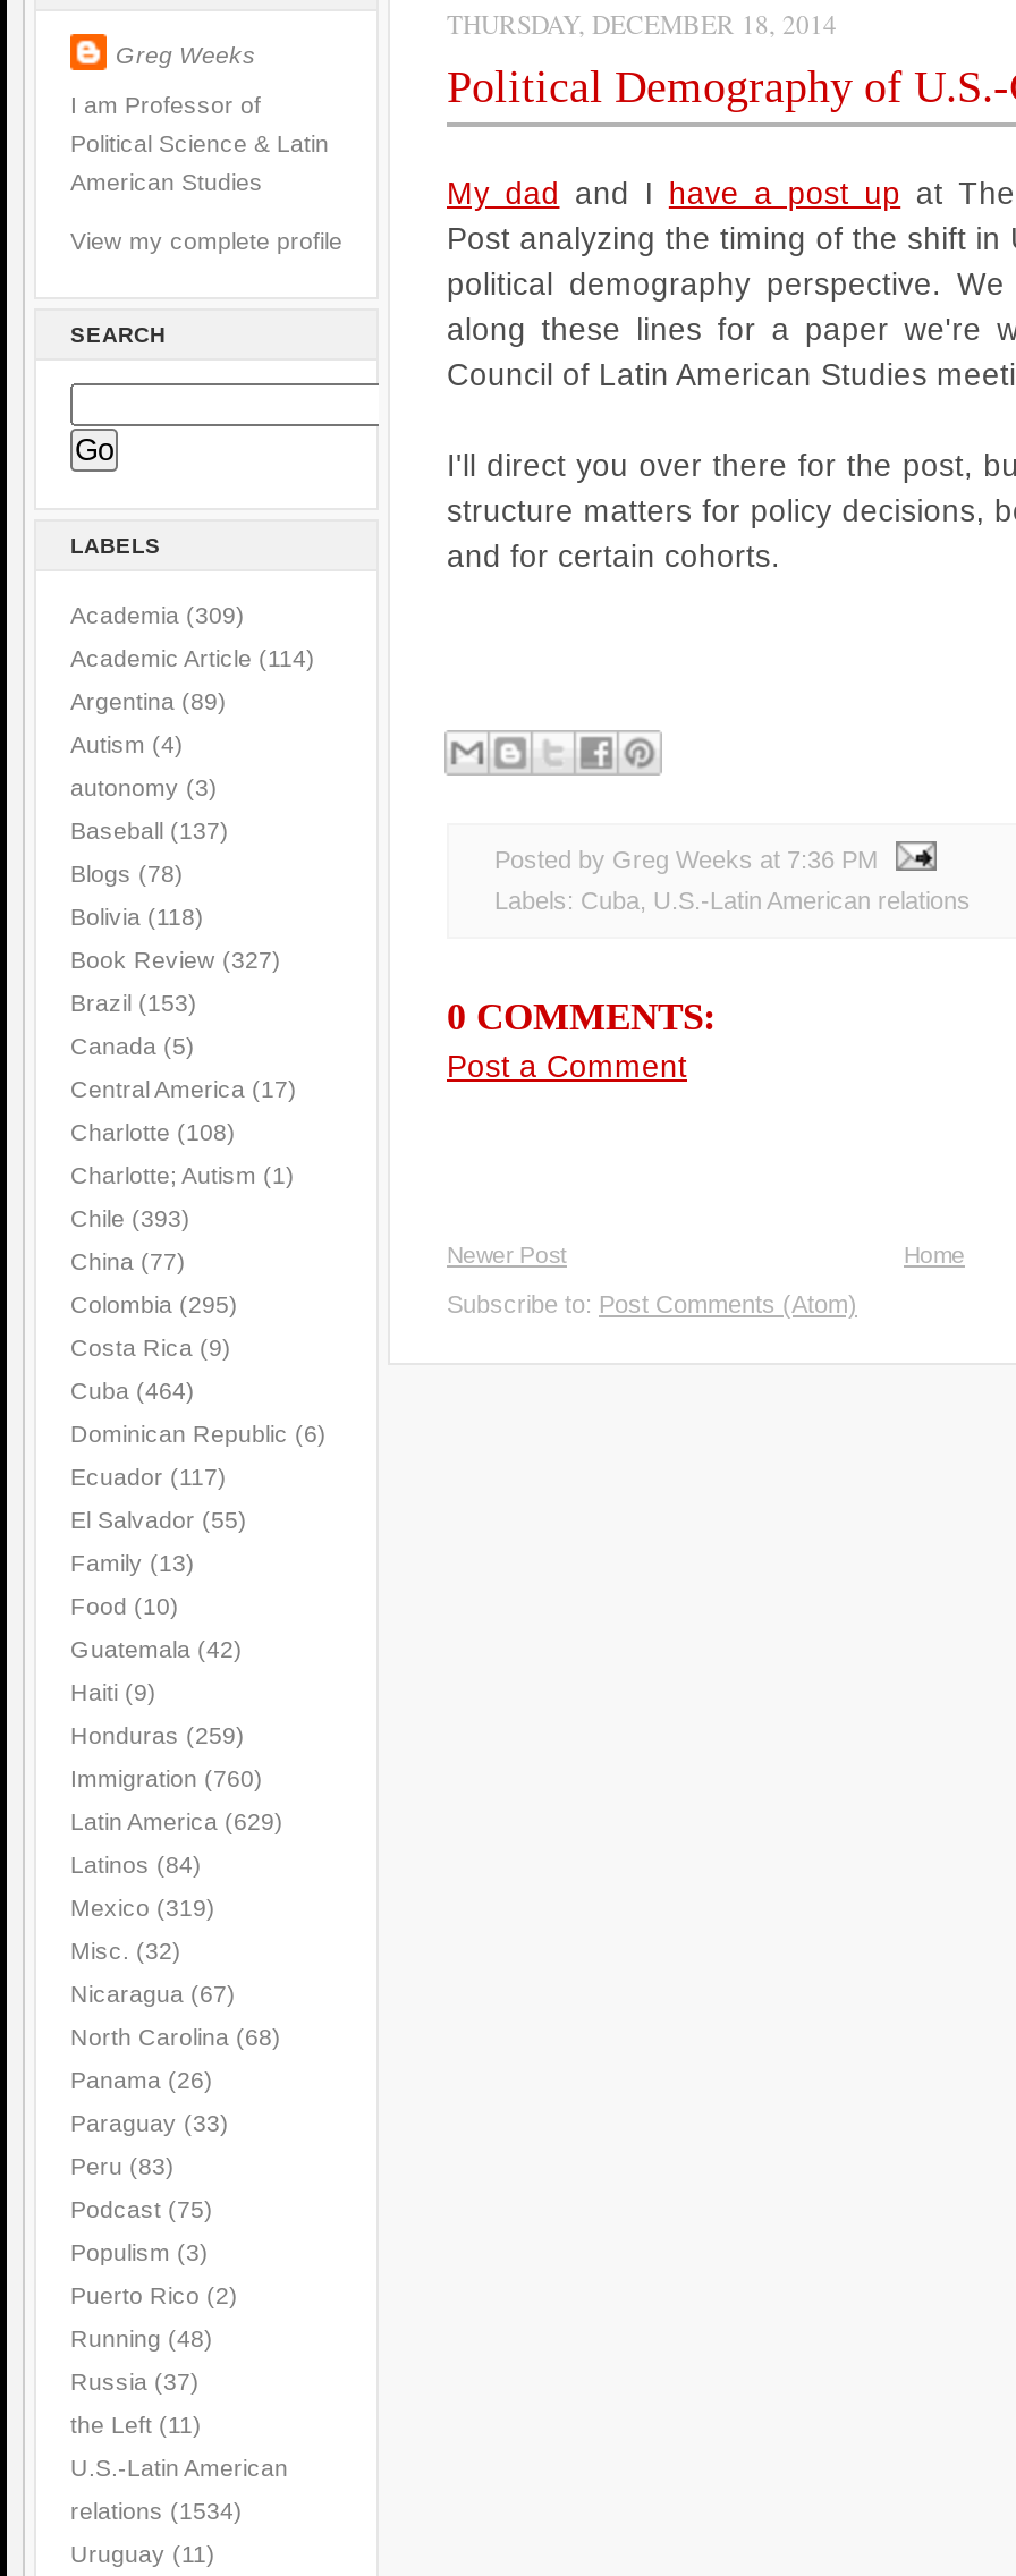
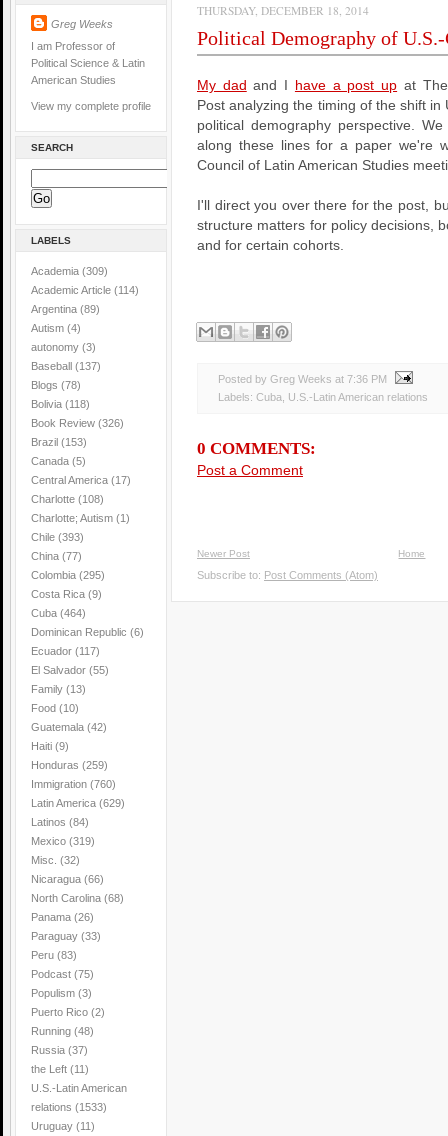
[70,946,281,973] Book Review (327) -> [31,417,124,429] Book Review (326)
[70,1980,236,2007] Nicaragua (67) -> [31,873,104,885] Nicaragua (66)
[70,2497,243,2524] relations (1534) -> [31,1101,107,1113] relations (1533)

